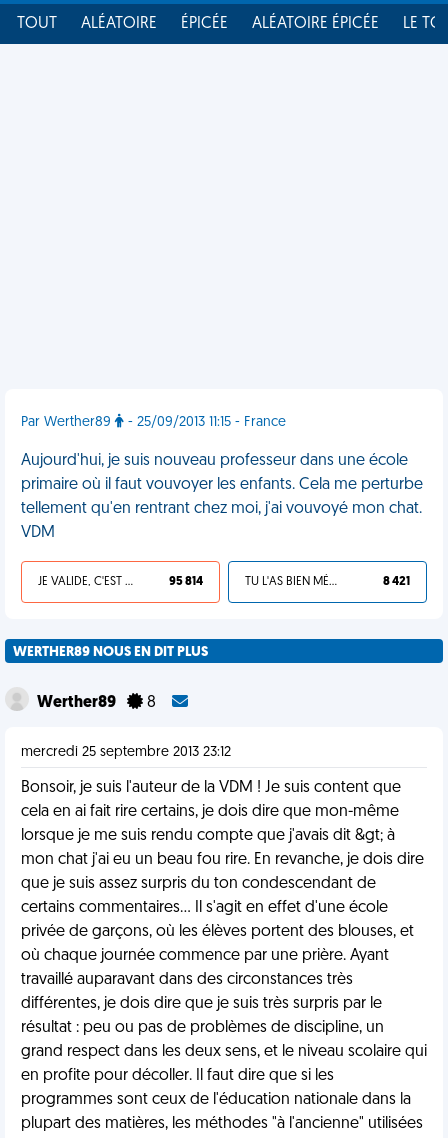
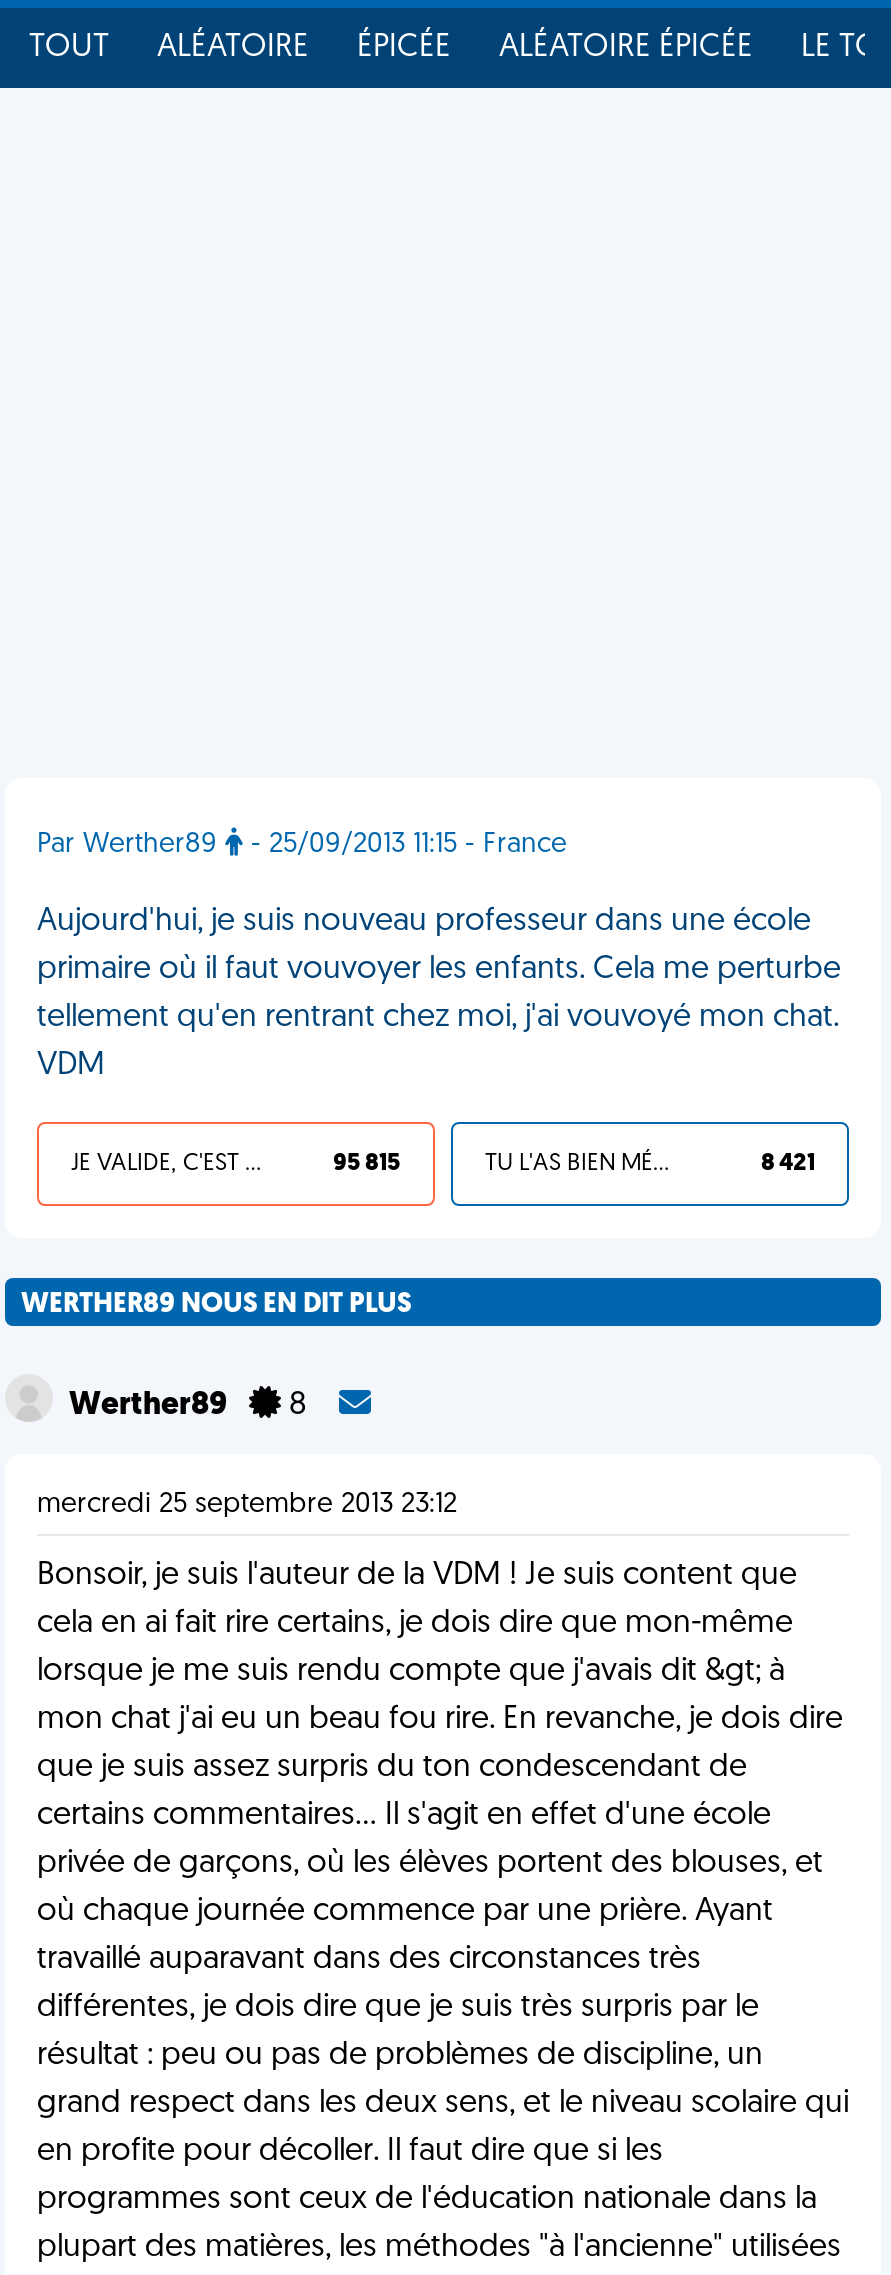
[169,576,203,588] 95 814 -> [333,1152,401,1176] 95 815

